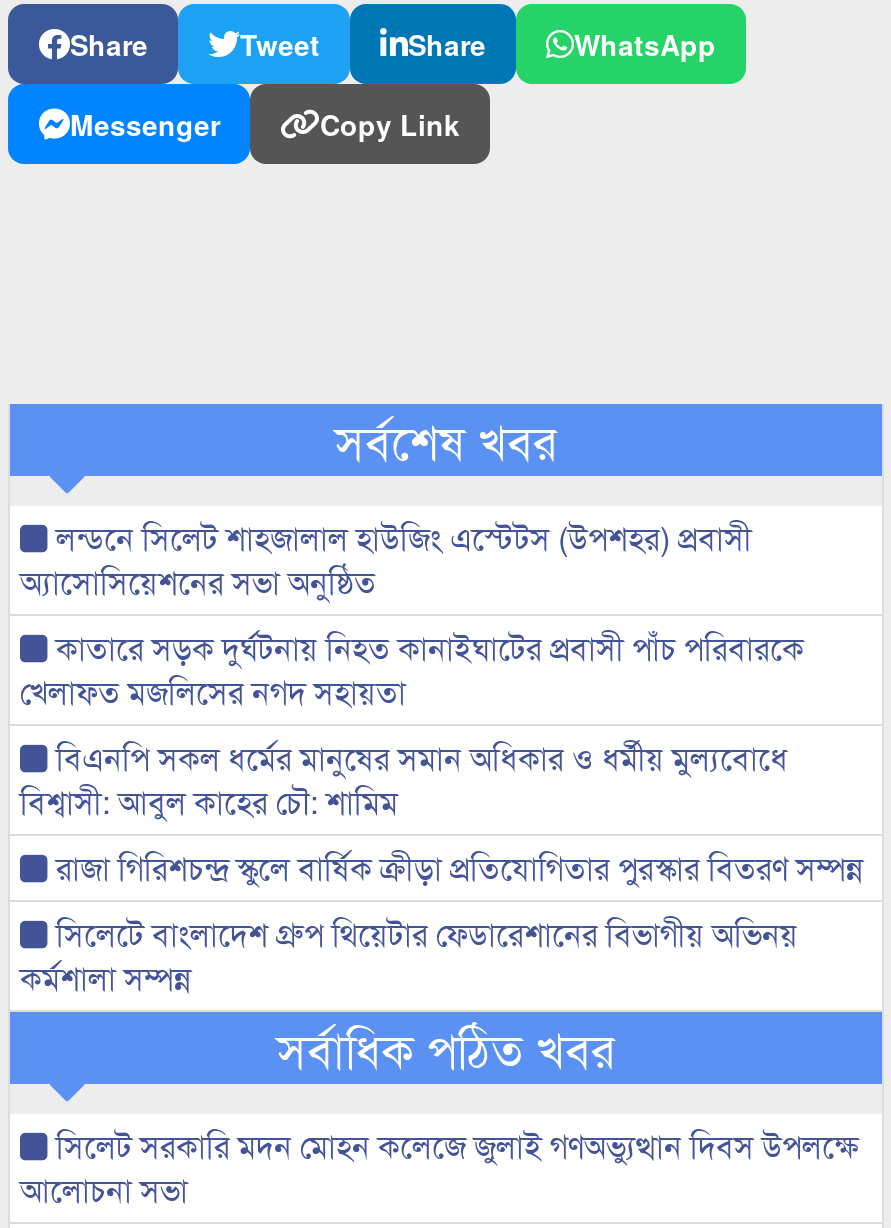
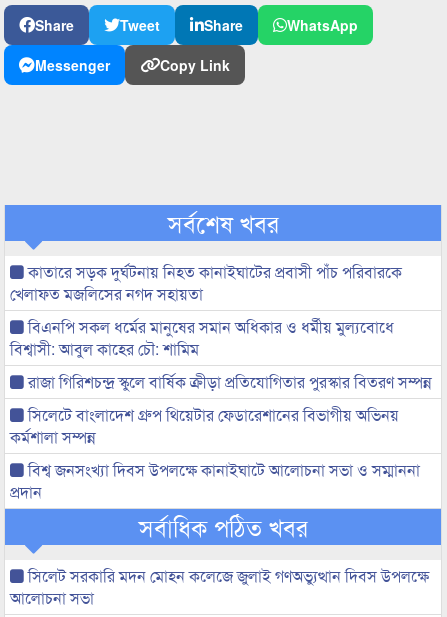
[20,514,752,604] লন্ডনে সিলেট শাহজালাল হাউজিং এস্টেটস (উপশহর) প্রবাসী | অ্যাসোসিয়েশনের সভা অনুষ্ঠিত -> none
moved [20,624,864,1000] -> [10,260,432,448]: কাতারে সড়ক দুর্ঘটনায় নিহত কানাইঘাটের প্রবাসী পাঁচ পরিবারকে | খেলাফত মজলিসের নগদ সহায়তা | বিএনপি সকল ধর্মের মানুষের সমান অধিকার ও ধর্মীয় মুল্যবোধে | বিশ্বাসী: আবুল কাহের চৌ: শামিম | রাজা গিরিশচন্দ্র স্কুলে বার্ষিক ক্রীড়া প্রতিযোগিতার পুরস্কার বিতরণ সম্পন্ন | সিলেটে বাংলাদেশ গ্রুপ থিয়েটার ফেডারেশানের বিভাগীয় অভিনয় | কর্মশালা সম্পন্ন
none -> [10,458,420,503] বিশ্ব জনসংখ্যা দিবস উপলক্ষে কানাইঘাটে আলোচনা সভা ও সম্মাননা | প্রদান

